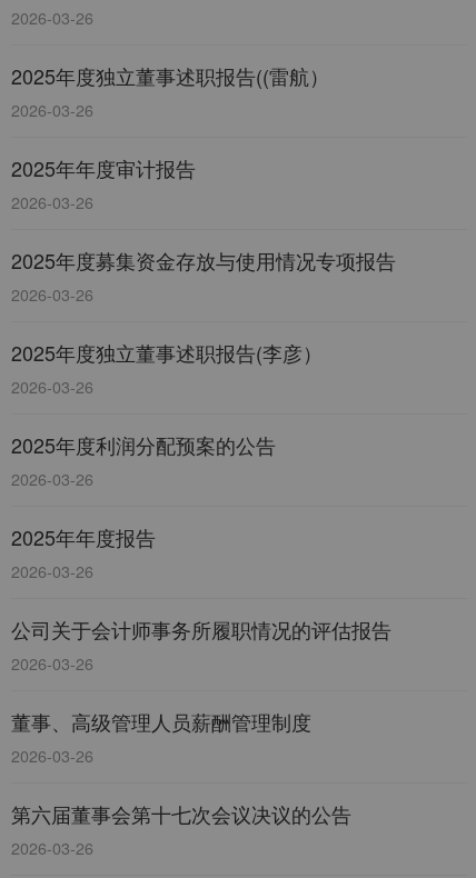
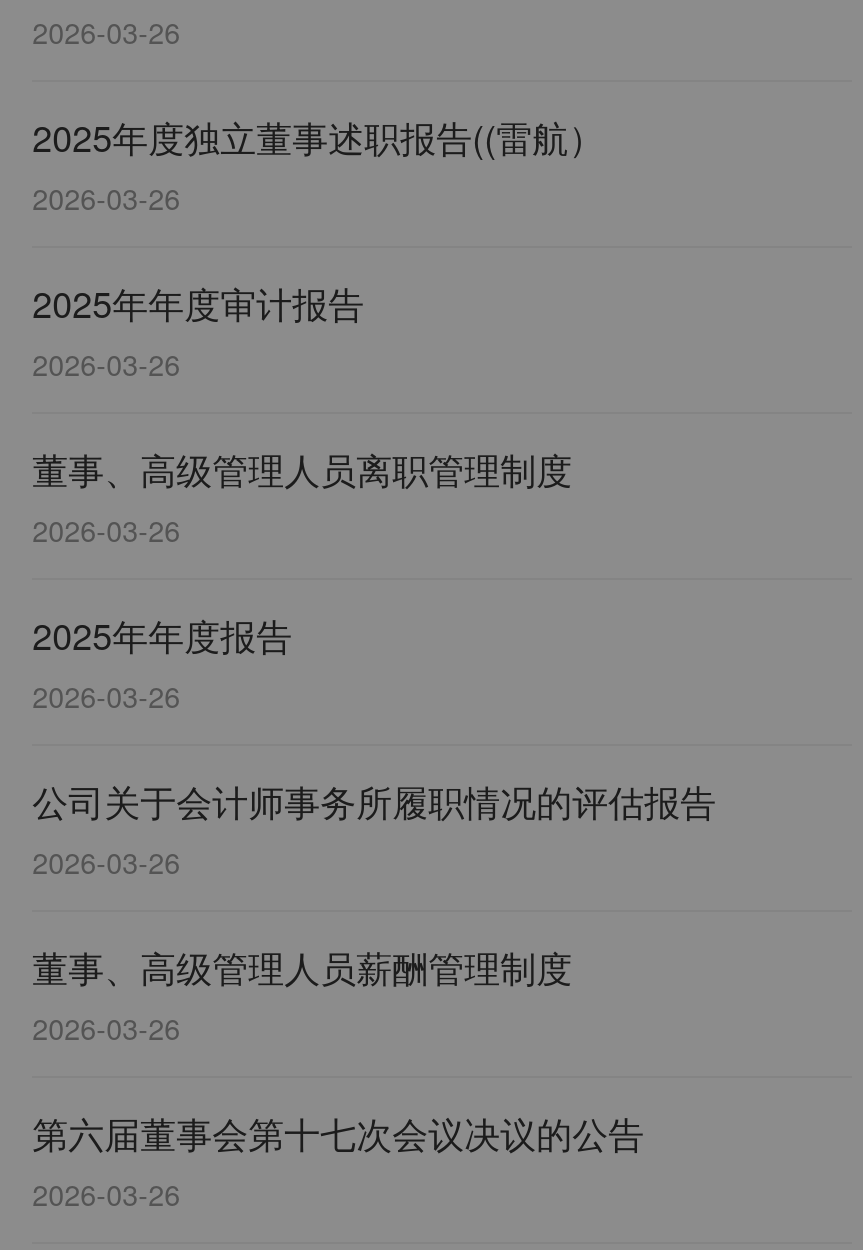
[11,246,396,460] 2025年度募集资金存放与使用情况专项报告 | 2026-03-26 | 2025年度独立董事述职报告(李彦） | 2026-03-26 | 2025年度利润分配预案的公告 -> [32,443,572,495] 董事、高级管理人员离职管理制度

